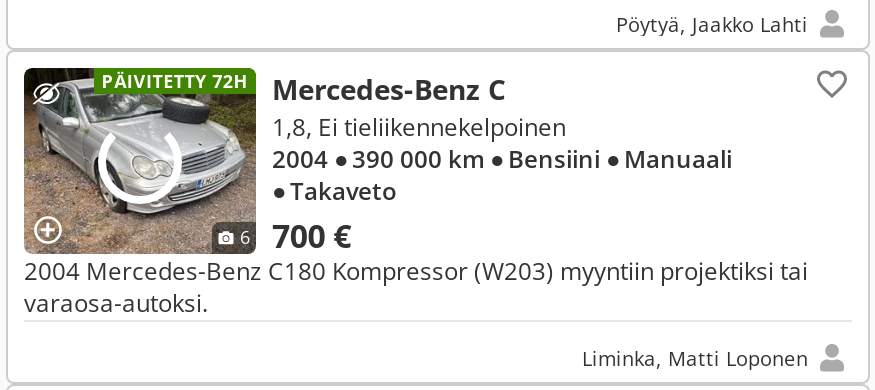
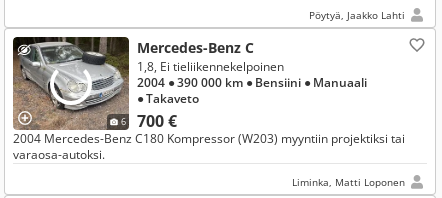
[102,68,248,94] PÄIVITETTY 72H -> none

